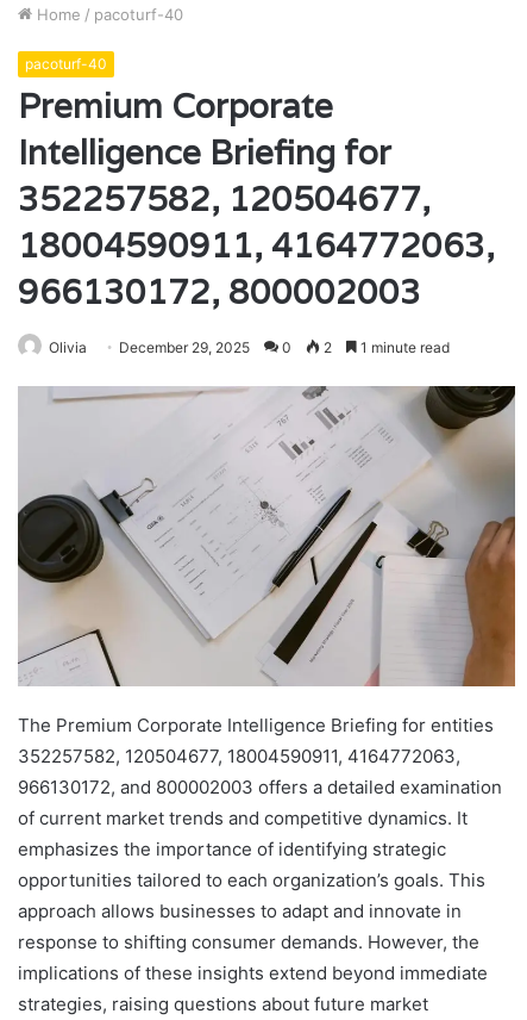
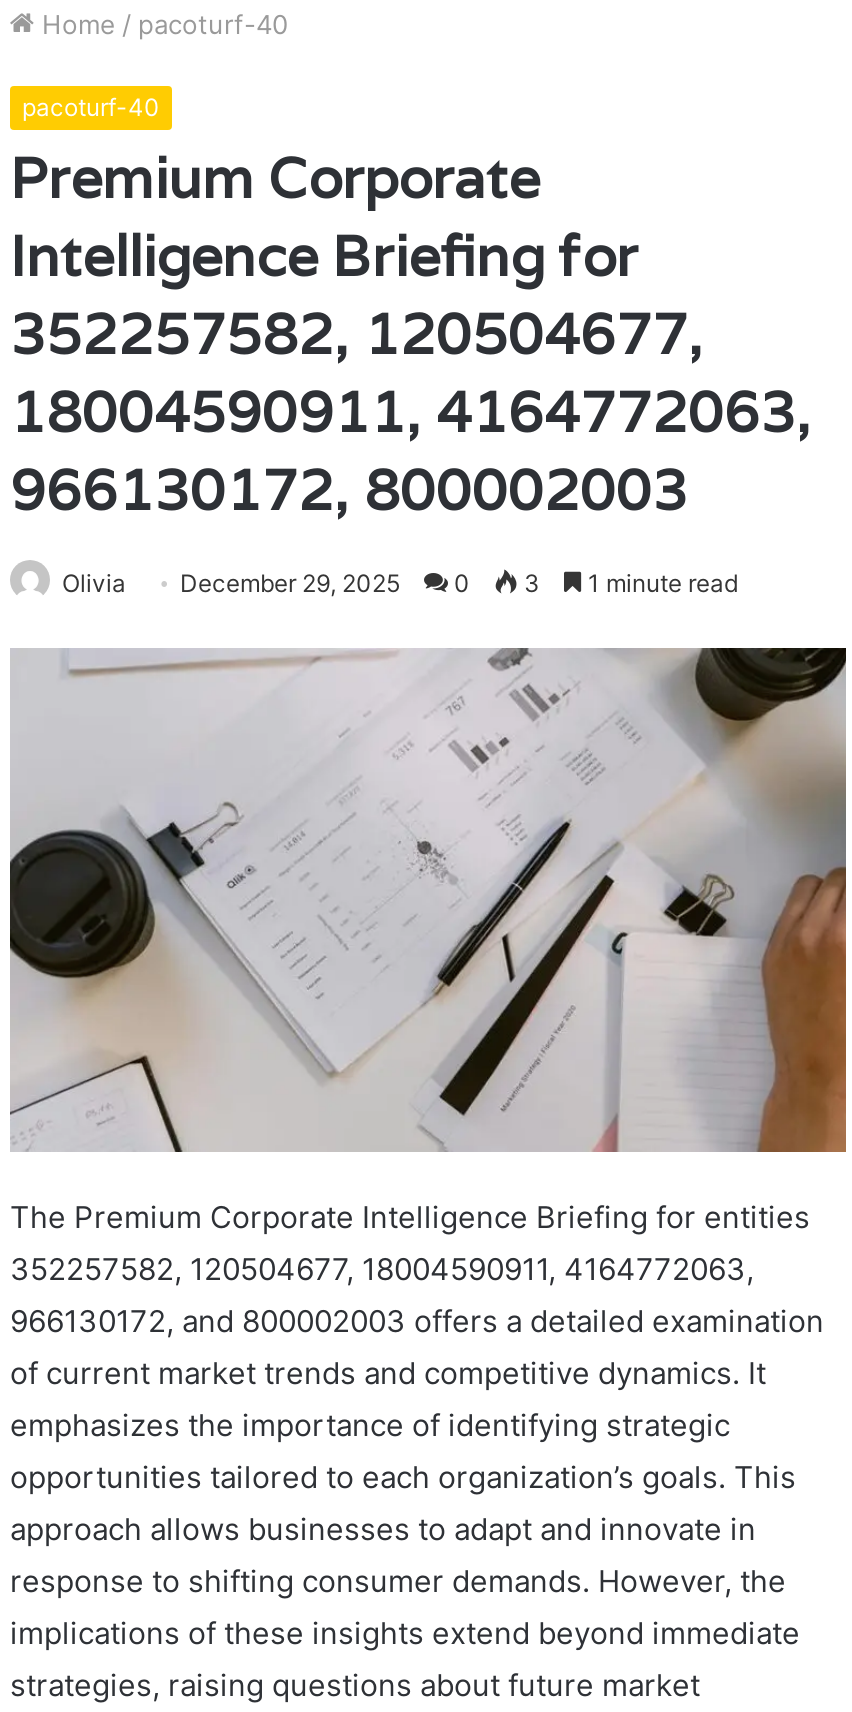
[49,338,450,356] Olivia December 29, 2025 0 2 1 minute read -> [62,568,738,598] Olivia December 29, 2025 0 3 1 minute read

